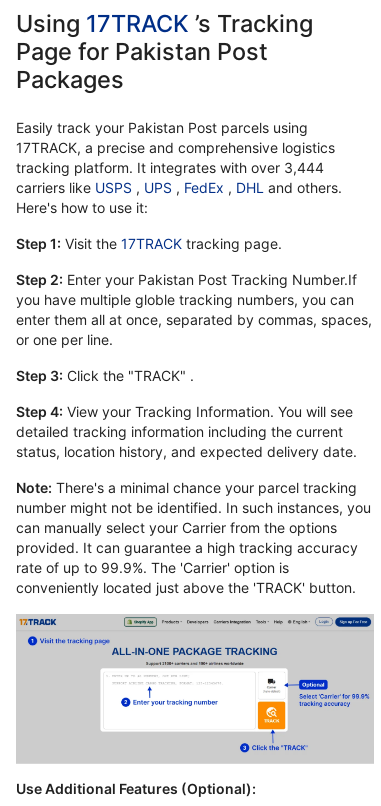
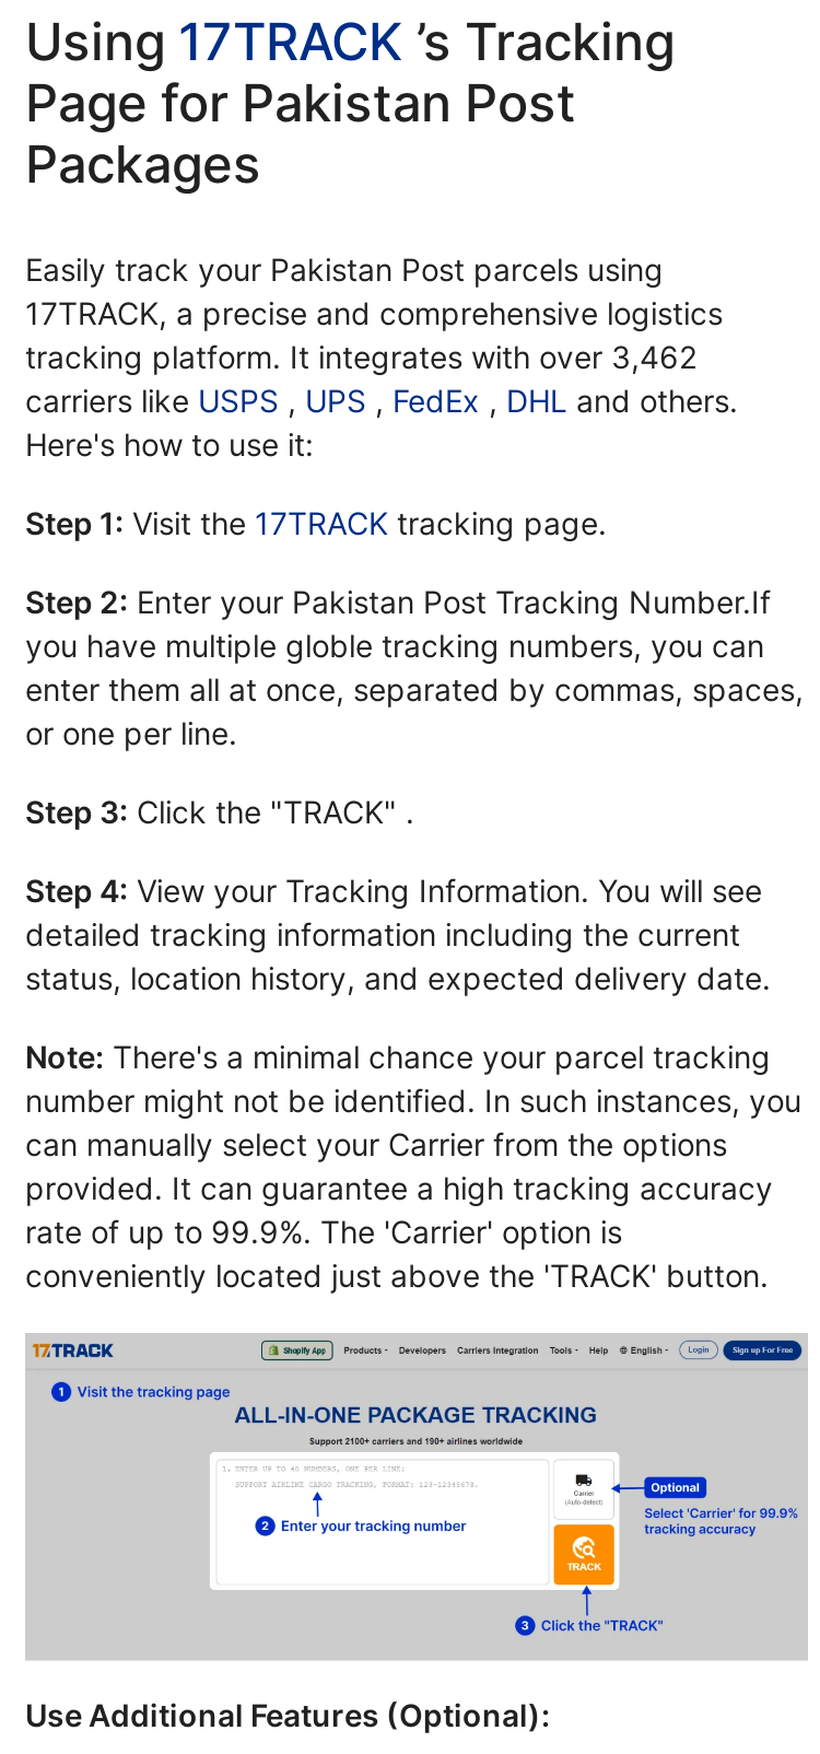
[16,159,324,176] tracking platform. It integrates with over 3,444 -> [25,338,696,375] tracking platform. It integrates with over 3,462

